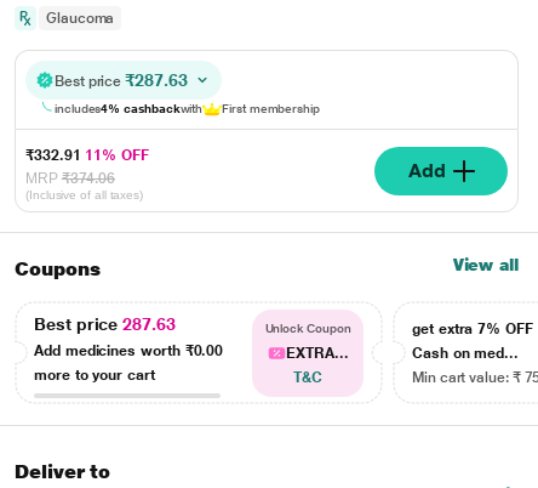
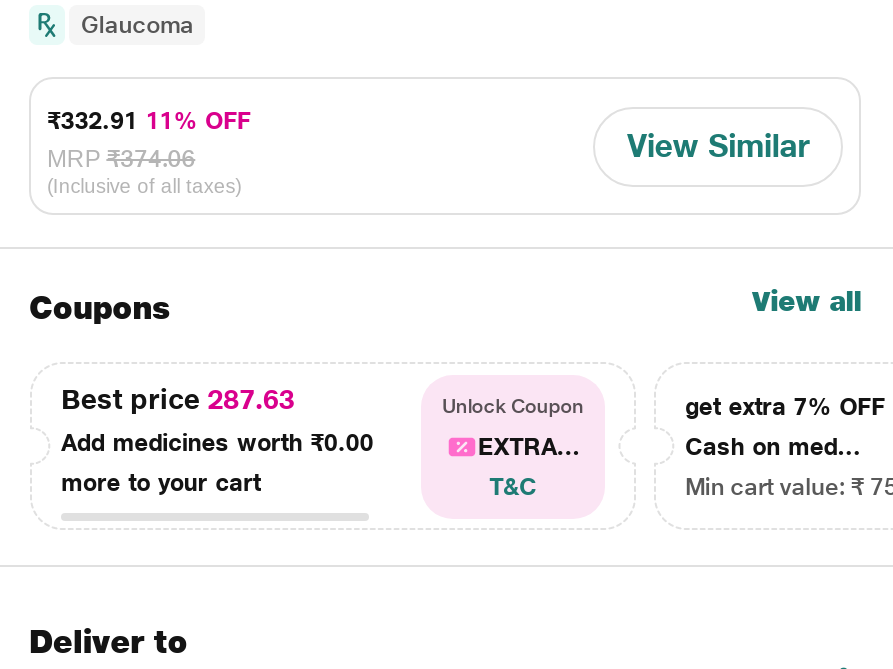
[55,70,320,115] Best price ₹287.63 | includes4% cashbackwith | First membership -> none
[408,158,445,181] Add -> [627,126,809,164] View Similar

